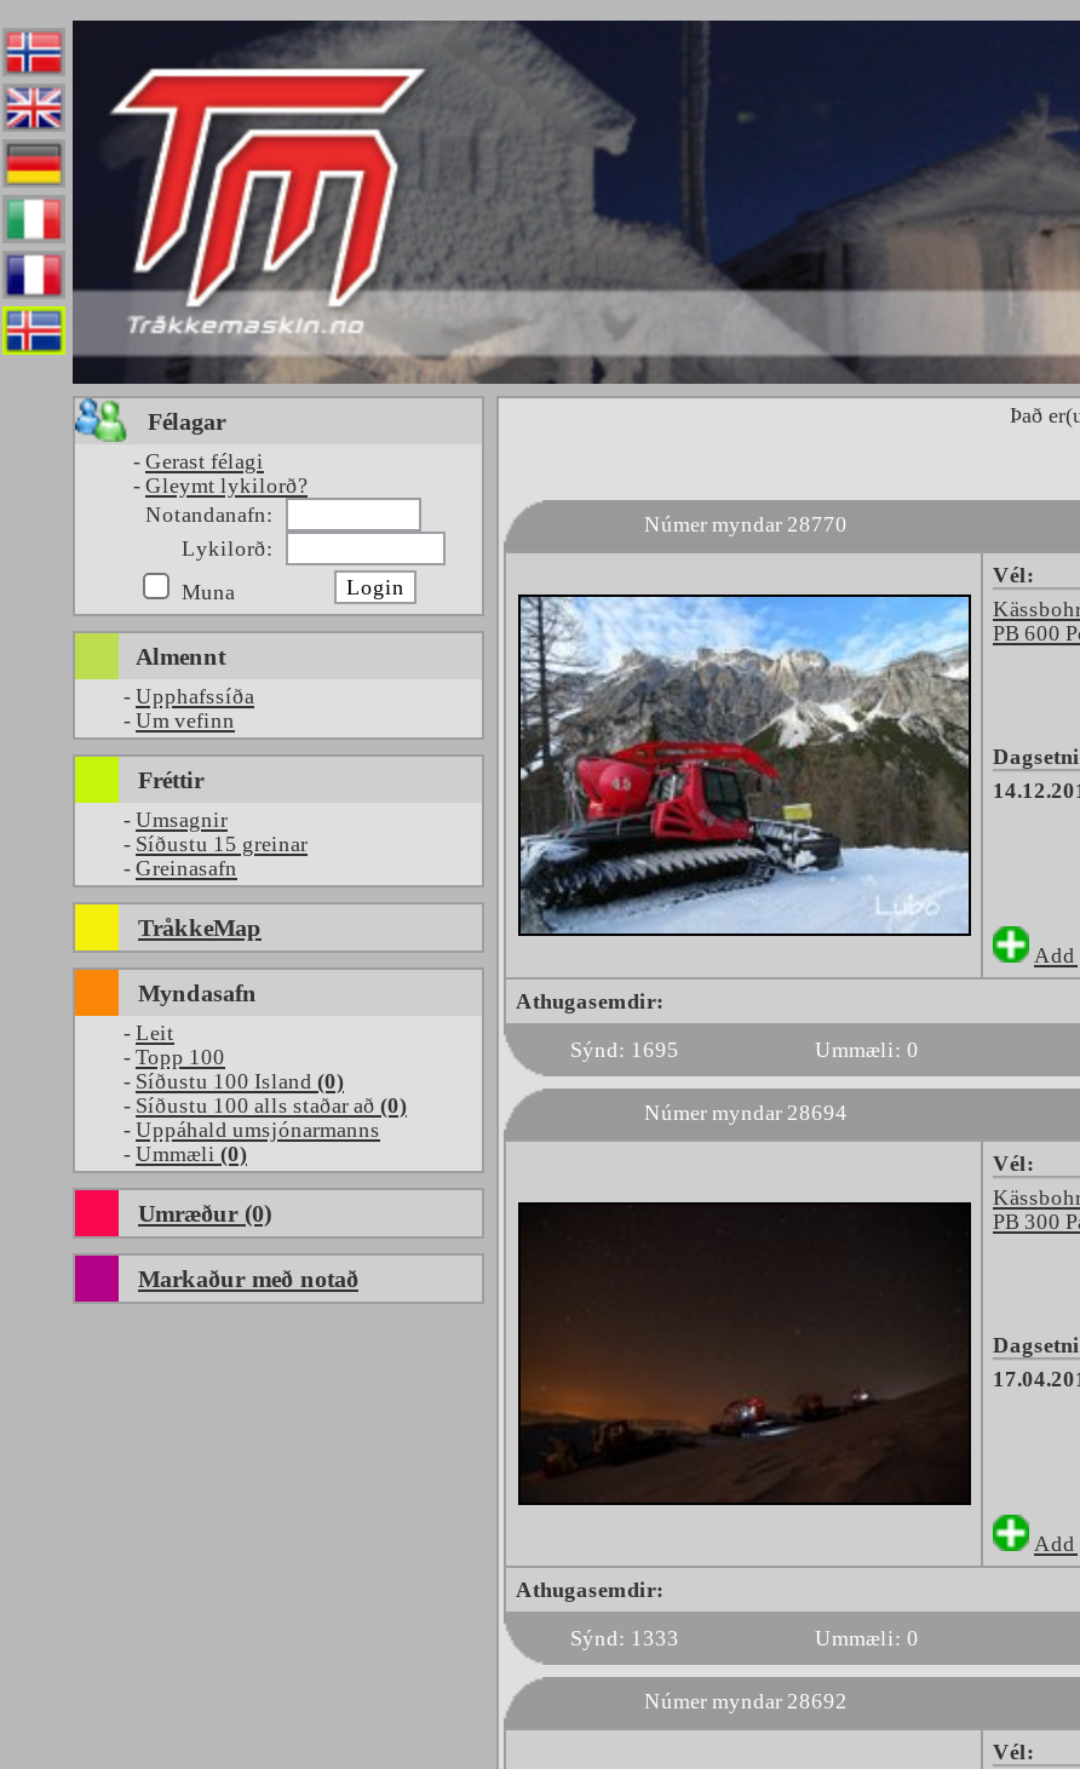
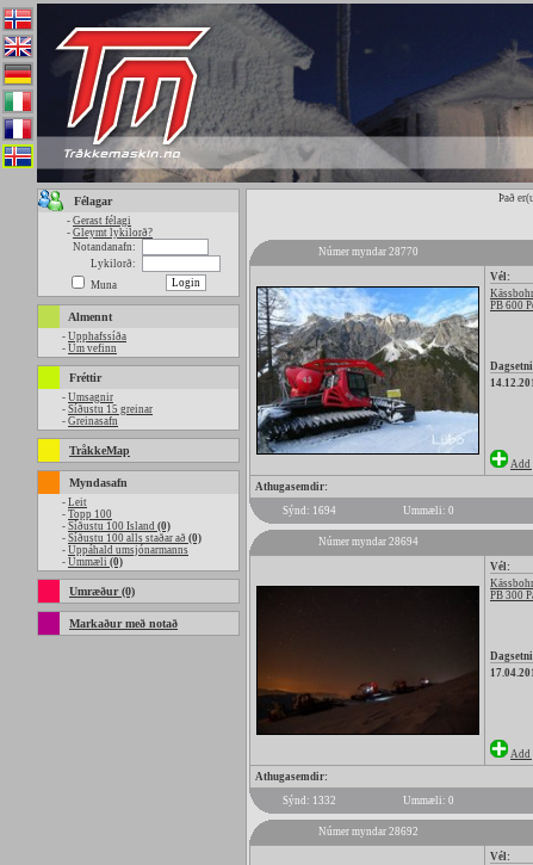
[570,1038,679,1062] Sýnd: 1695 -> [282,505,336,517] Sýnd: 1694
[570,1626,679,1650] Sýnd: 1333 -> [282,795,336,807] Sýnd: 1332

